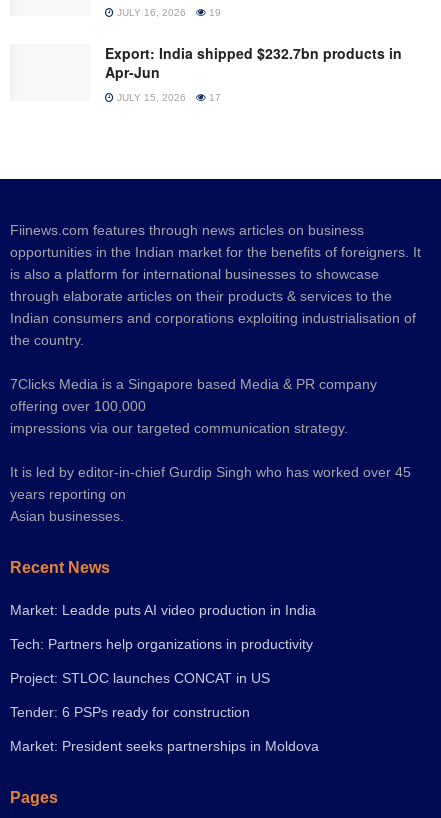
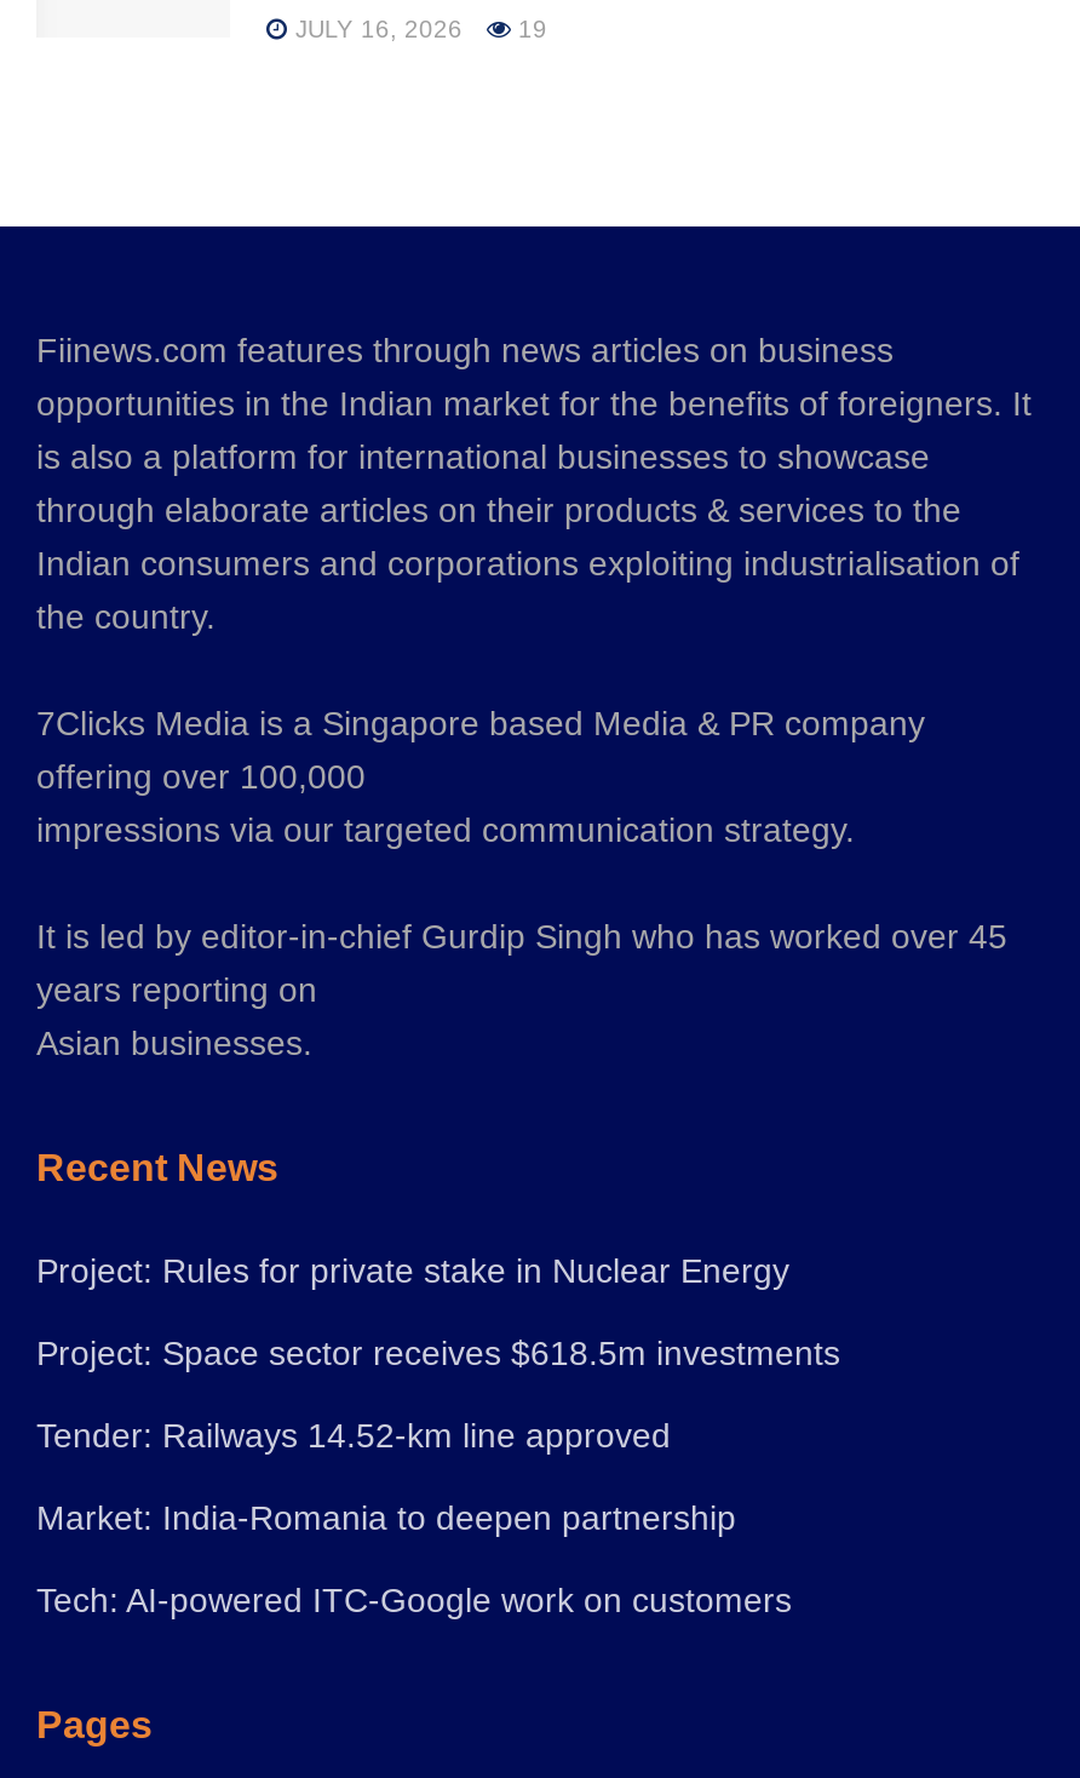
[105,43,402,103] Export: India shipped $232.7bn products in | Apr-Jun | JULY 15, 2026 | 17 -> none
[10,602,316,618] Market: Leadde puts AI video production in India -> [36,1250,789,1289] Project: Rules for private stake in Nuclear Energy
[10,636,313,652] Tech: Partners help organizations in productivity -> [36,1333,840,1372] Project: Space sector receives $618.5m investments
[10,670,270,686] Project: STLOC launches CONCAT in US -> [36,1415,671,1454] Tender: Railways 14.52-km line approved
[10,704,250,720] Tender: 6 PSPs ready for construction -> [36,1497,736,1536] Market: India-Romania to deepen partnership
[10,738,319,754] Market: President seeks partnerships in Moldova -> [36,1580,792,1619] Tech: AI-powered ITC-Google work on customers

